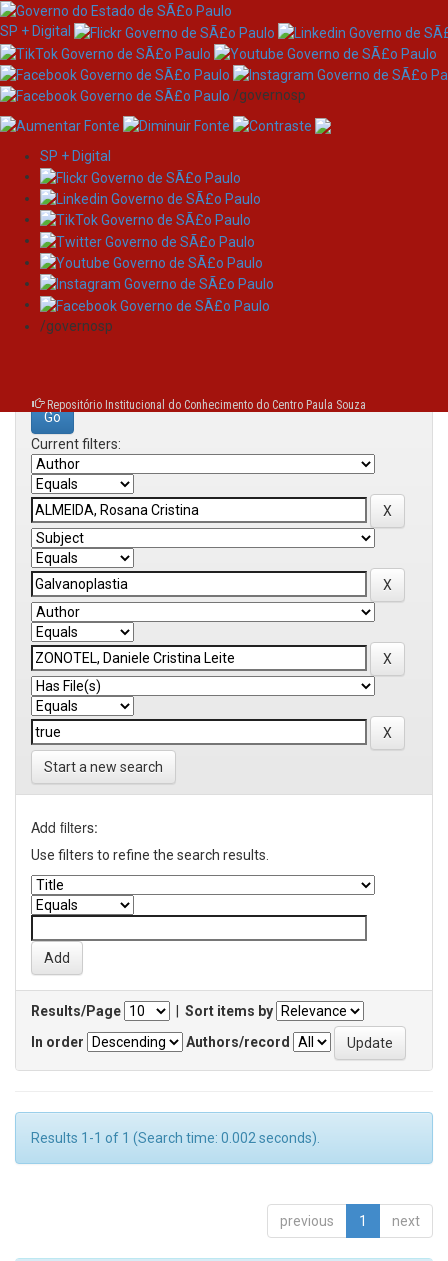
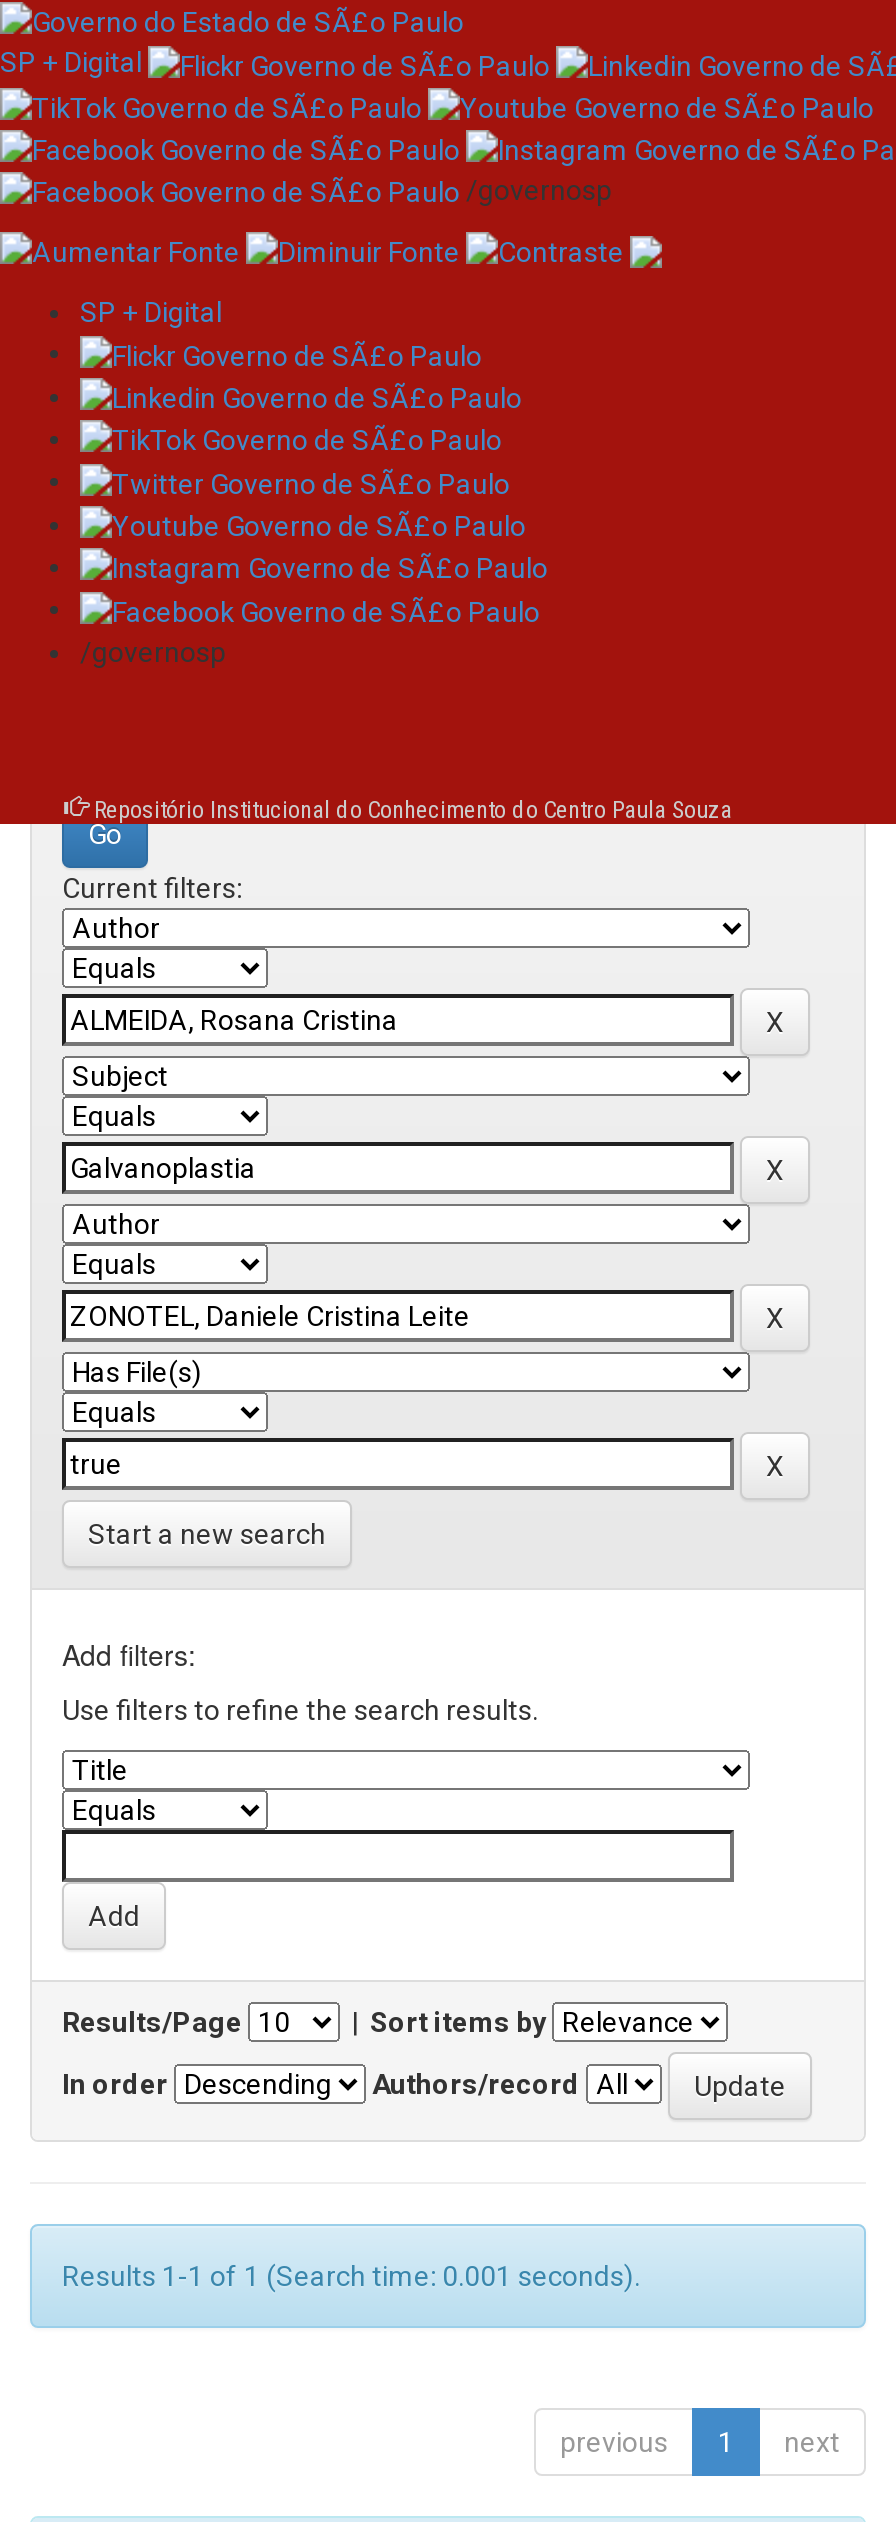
[31,1130,320,1146] Results 1-1 of 1 (Search time: 0.002 seconds). -> [62,2260,640,2292] Results 1-1 of 1 (Search time: 0.001 seconds).

